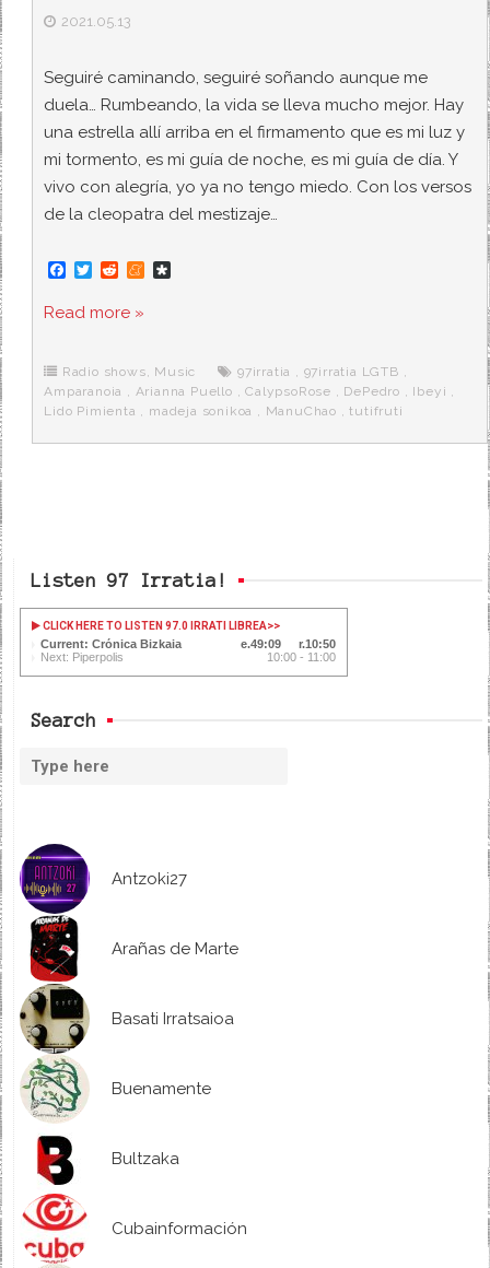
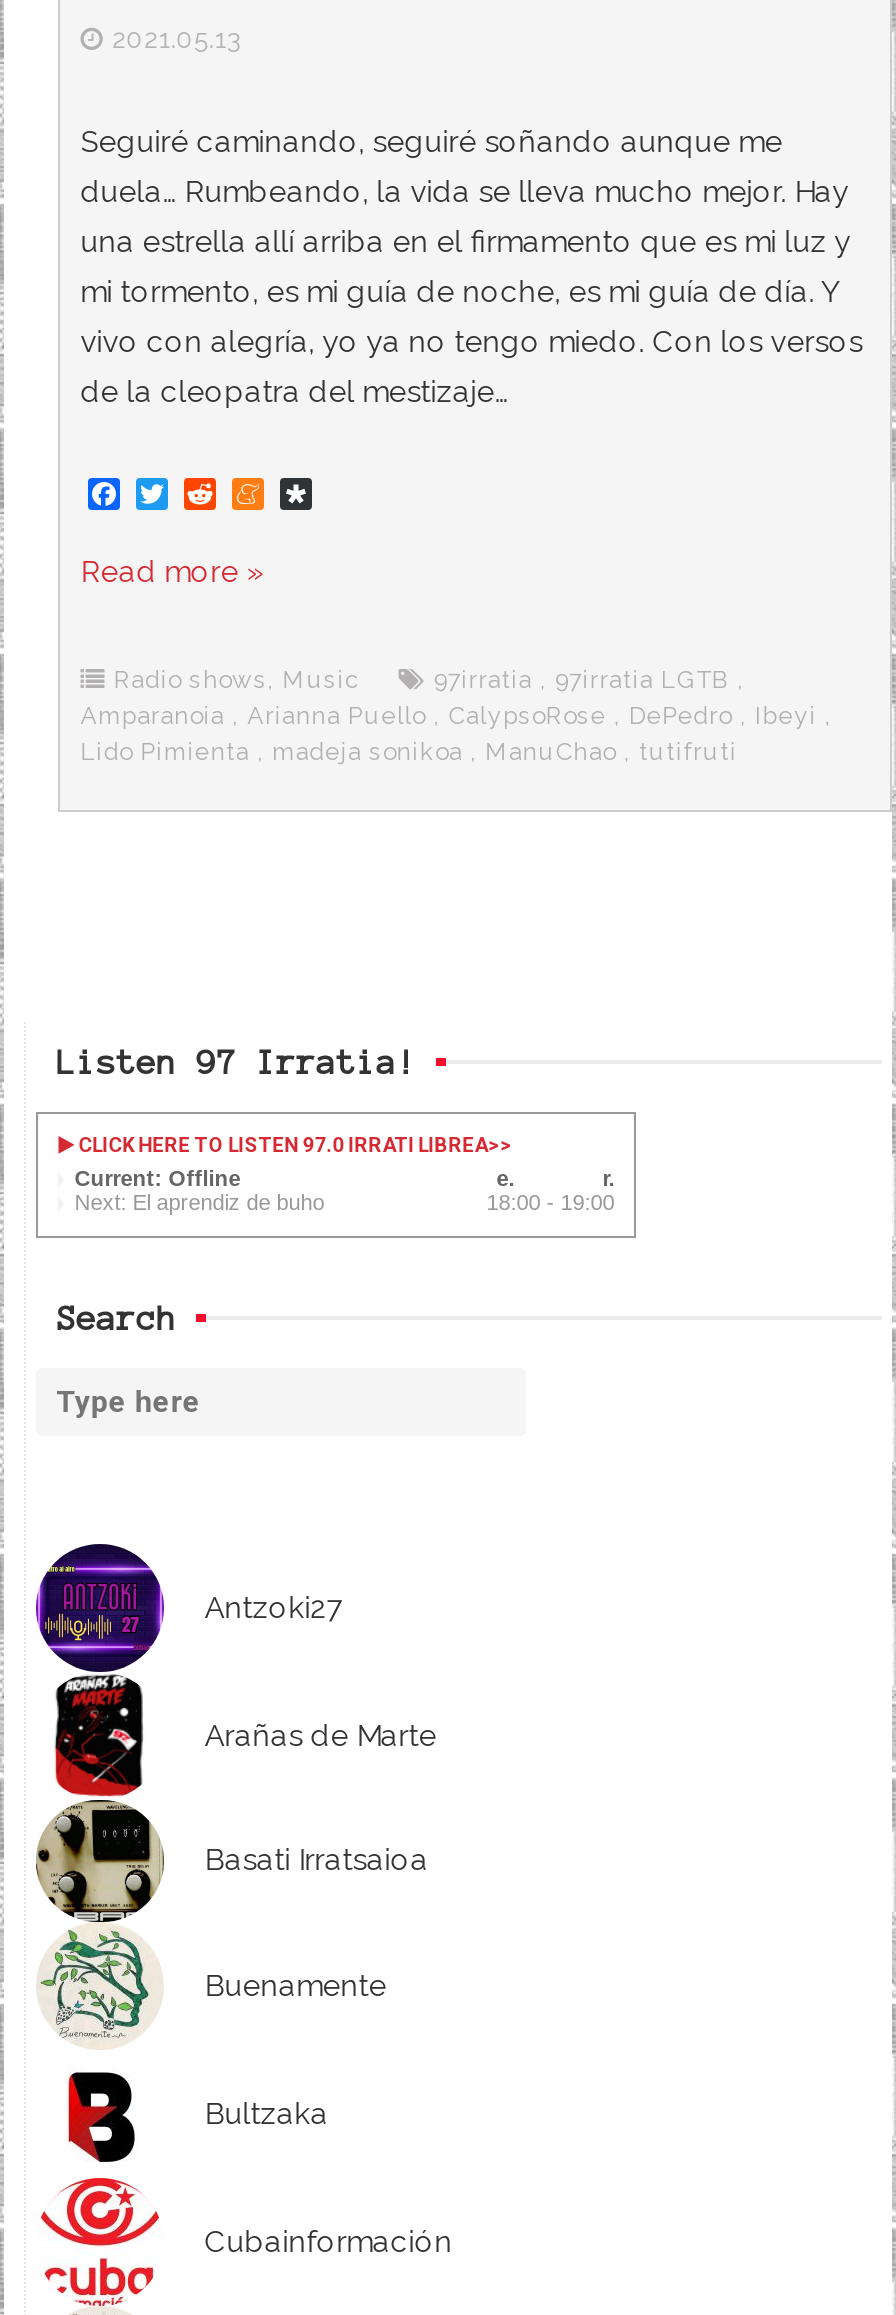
[41,638,336,664] Current: Crónica Bizkaia | 49:09 | 10:50 | Next: Piperpolis | 10:00 - 11:00 -> [74,1167,614,1215] Current: Offline | Next: El aprendiz de buho | 18:00 - 19:00

